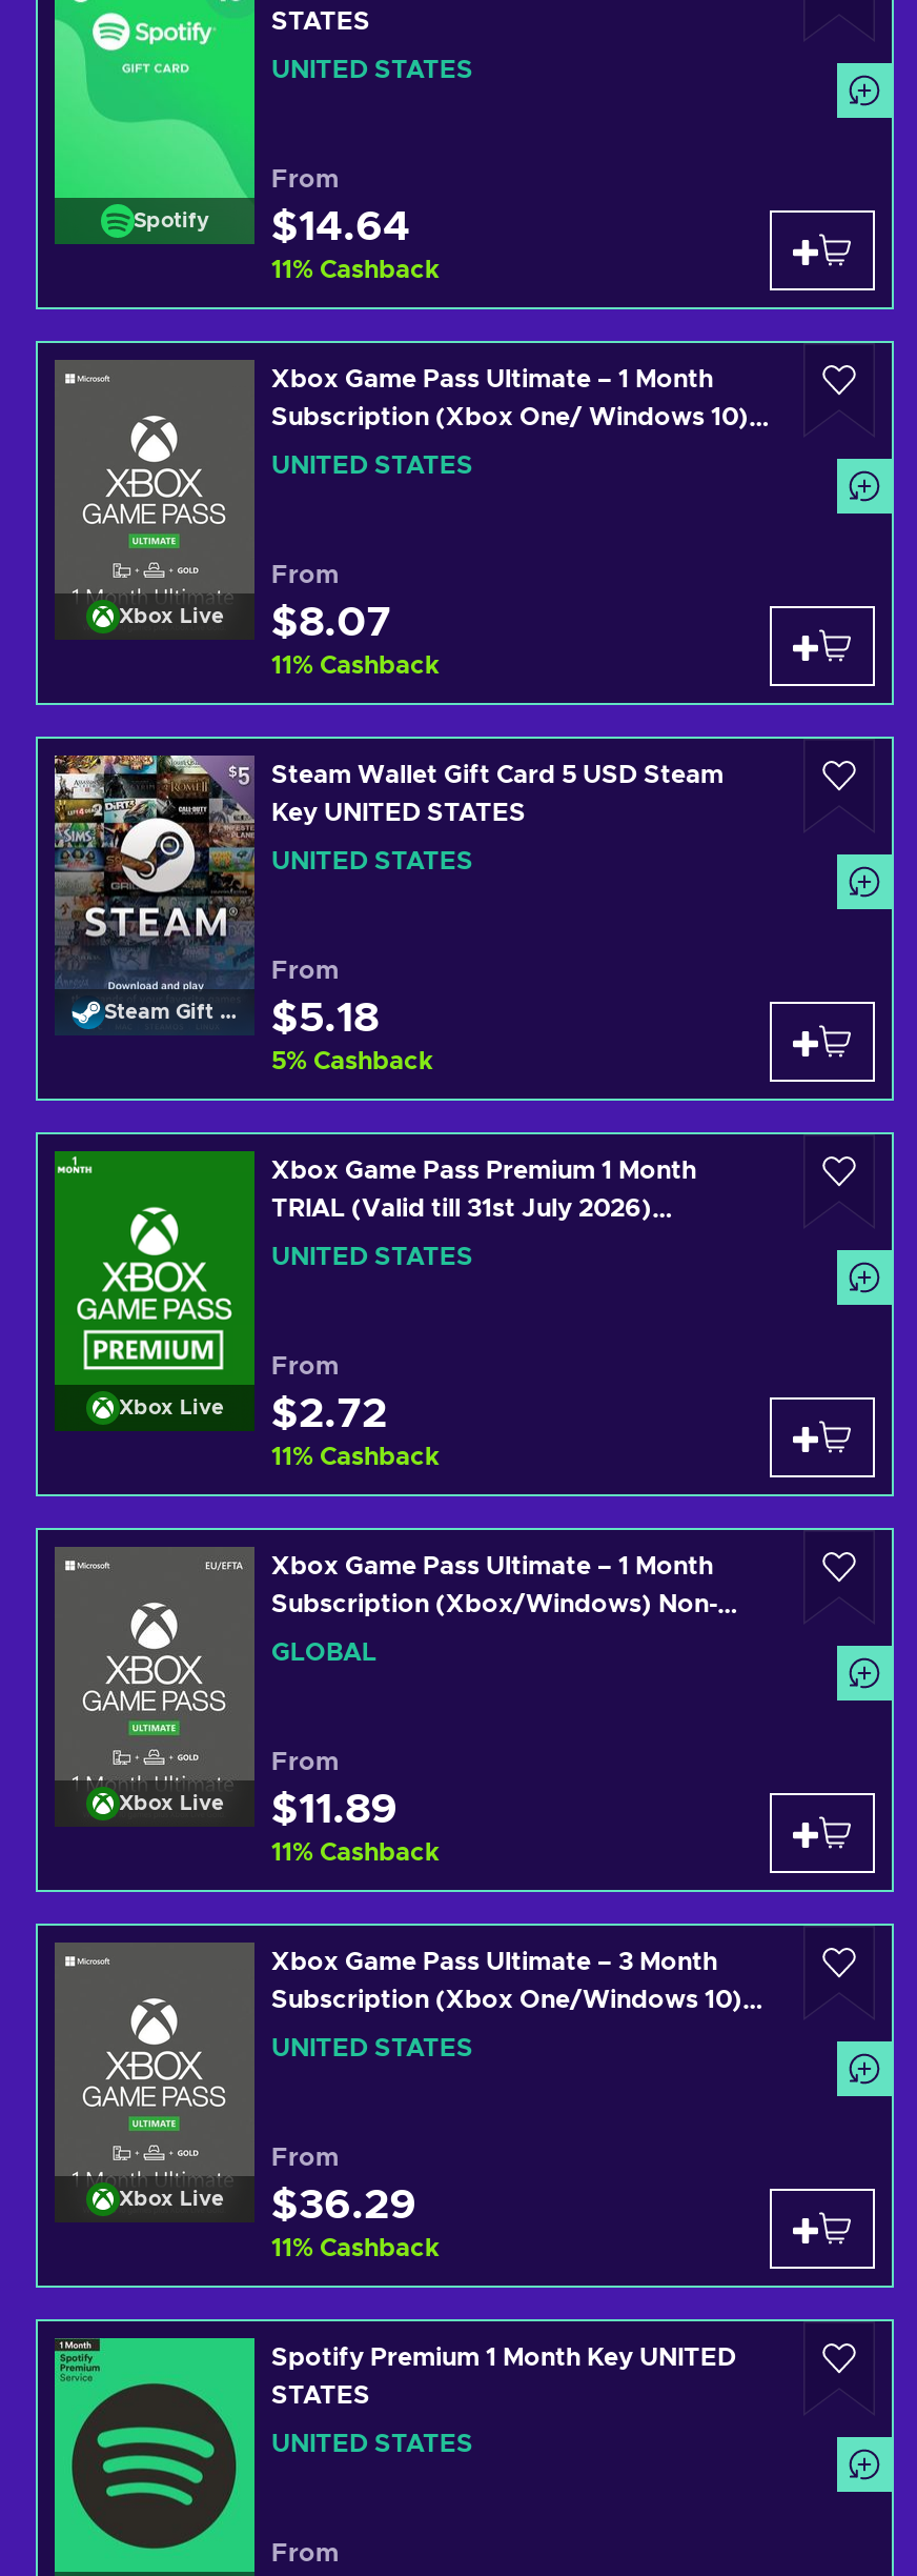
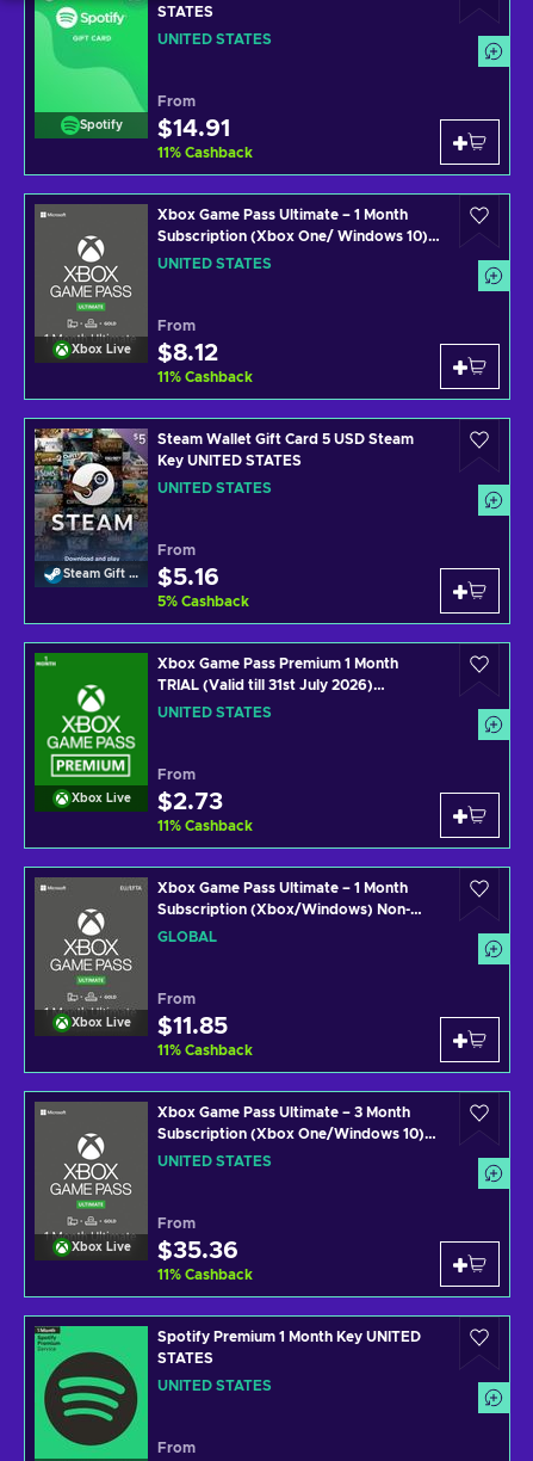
[271,207,410,249] $14.64 -> [157,118,230,141] $14.91
[271,603,391,645] $8.07 -> [157,342,218,366] $8.12
[271,999,379,1041] $5.18 -> [157,566,219,590] $5.16
[271,1394,387,1436] $2.72 -> [157,791,223,815] $2.73
[271,1790,398,1832] $11.89 -> [157,1015,228,1039] $11.85
[271,2186,416,2228] $36.29 -> [157,1240,238,1263] $35.36

